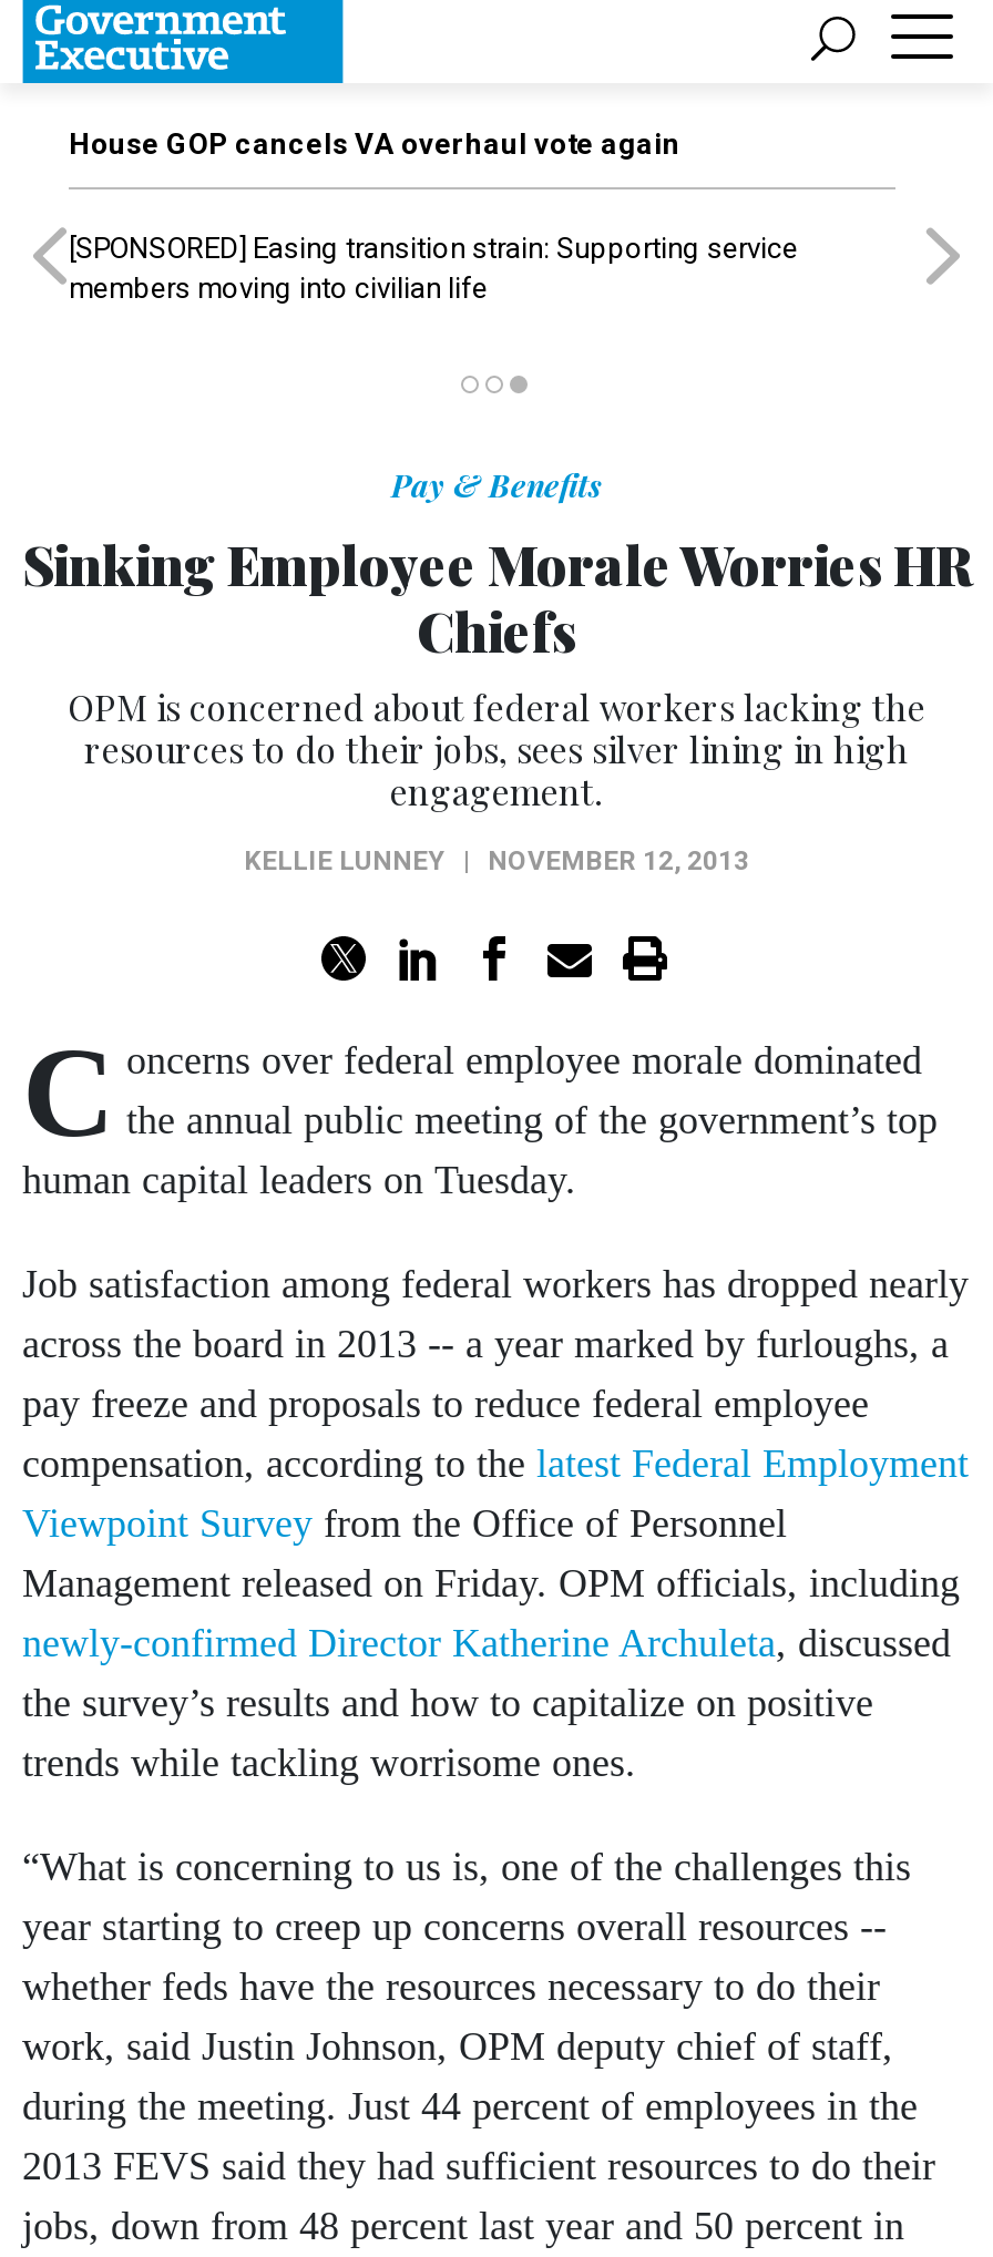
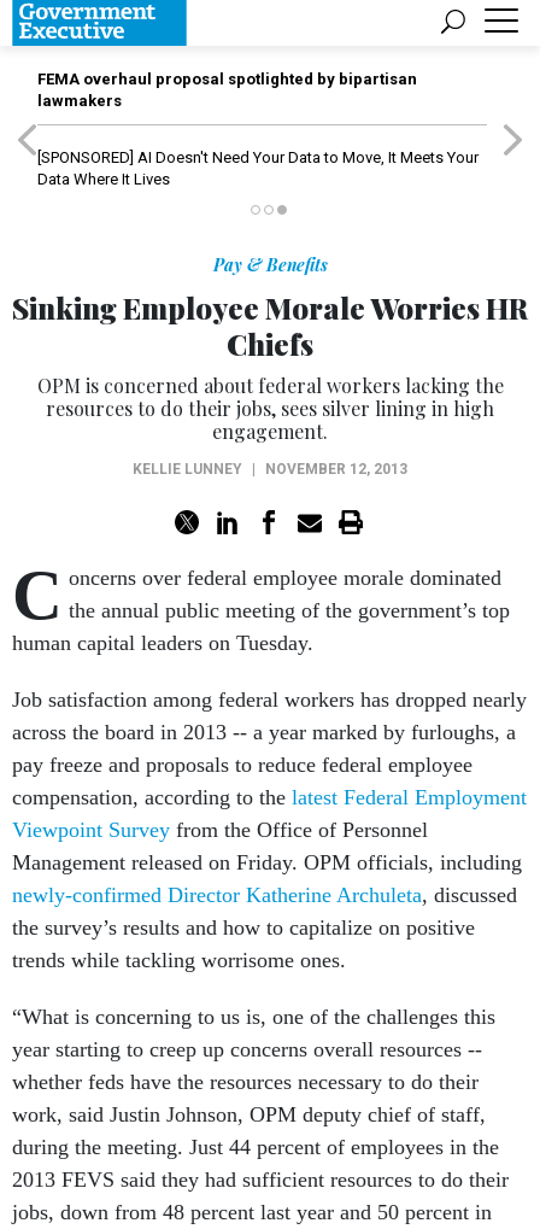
[69,127,680,161] House GOP cancels VA overhaul vote again -> [37,70,417,110] FEMA overhaul proposal spotlighted by bipartisan | lawmakers
[69,232,798,305] [SPONSORED] Easing transition strain: Supporting service | members moving into civilian life -> [37,148,479,188] [SPONSORED] AI Doesn't Need Your Data to Move, It Meets Your | Data Where It Lives

